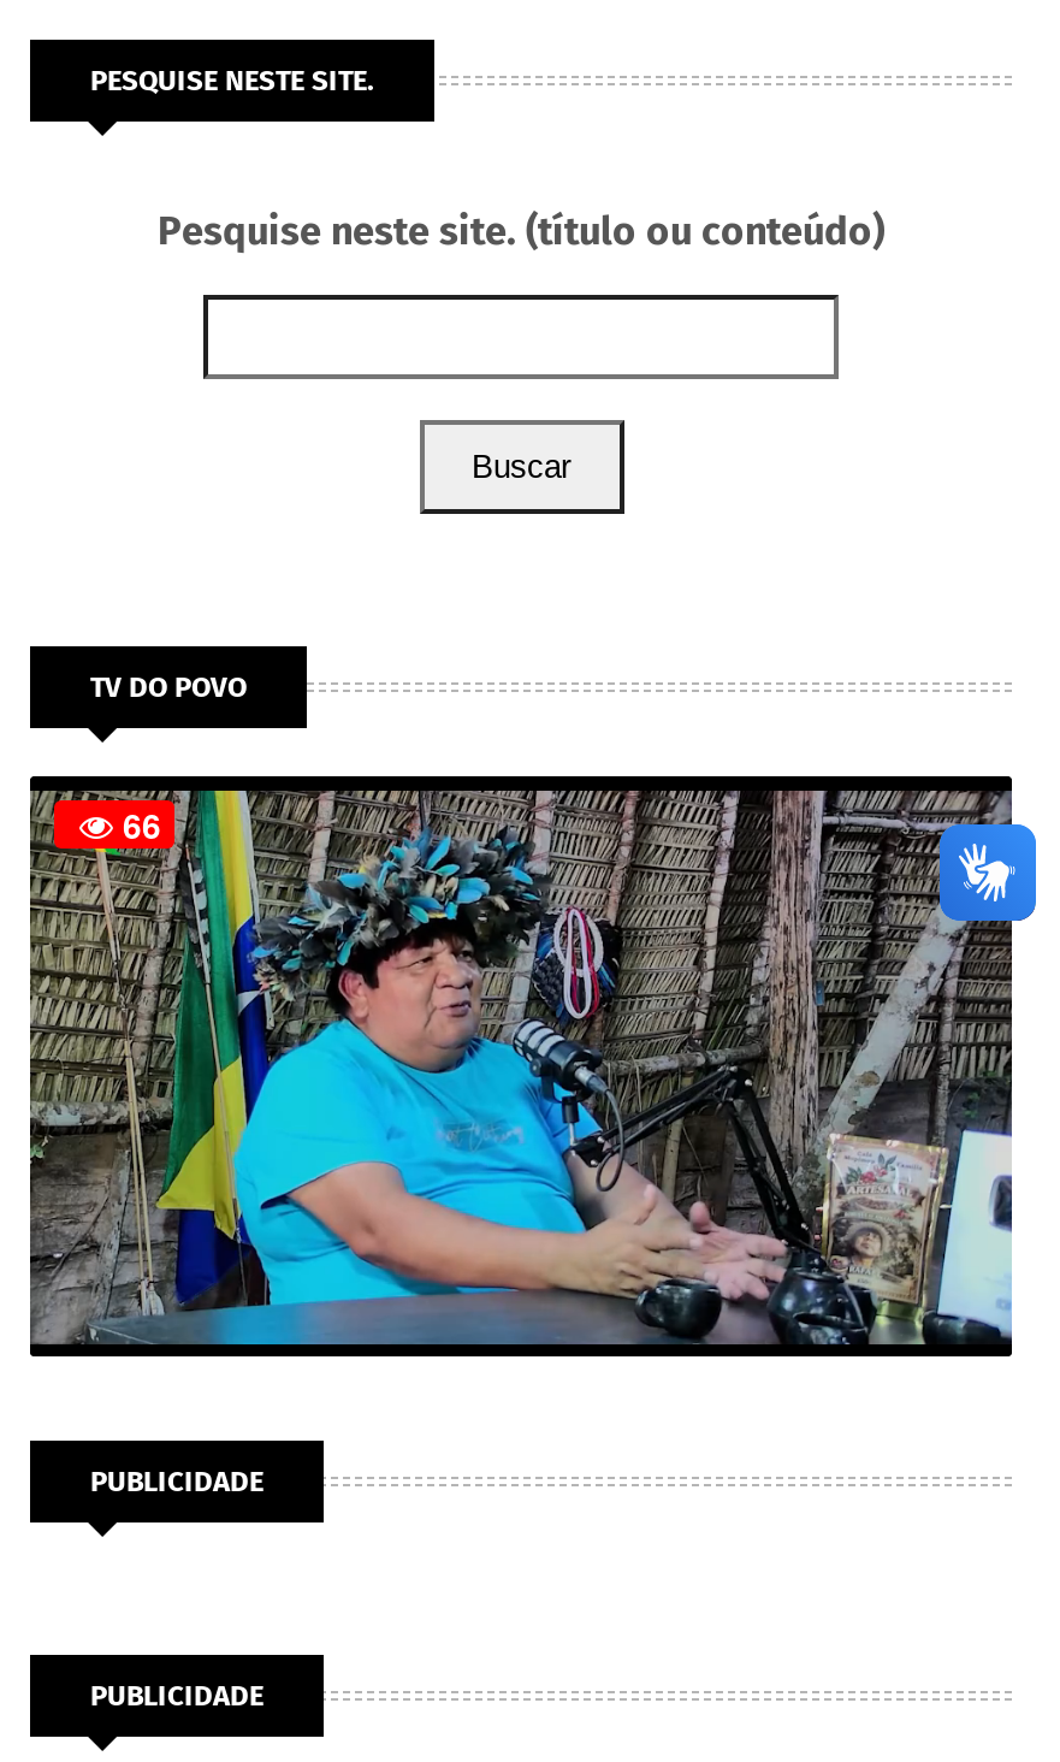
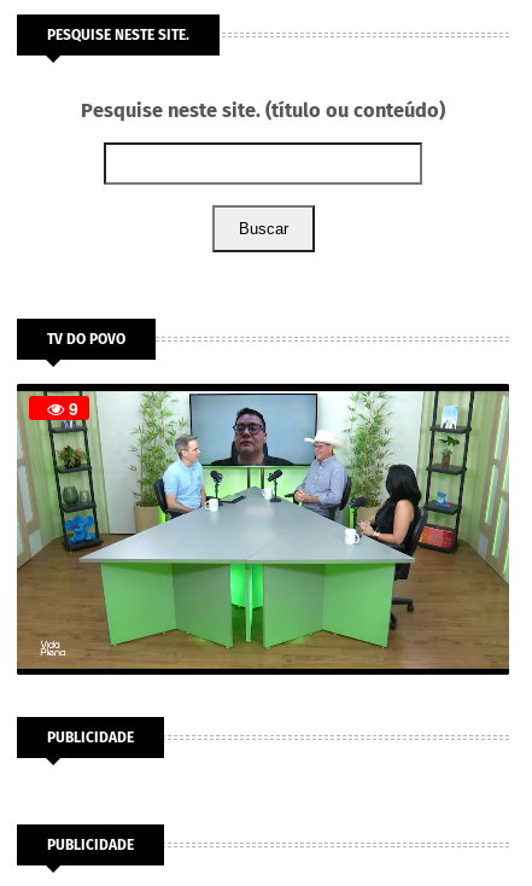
[28,788,1038,1347] [image] -> [16,390,521,670] [image]

